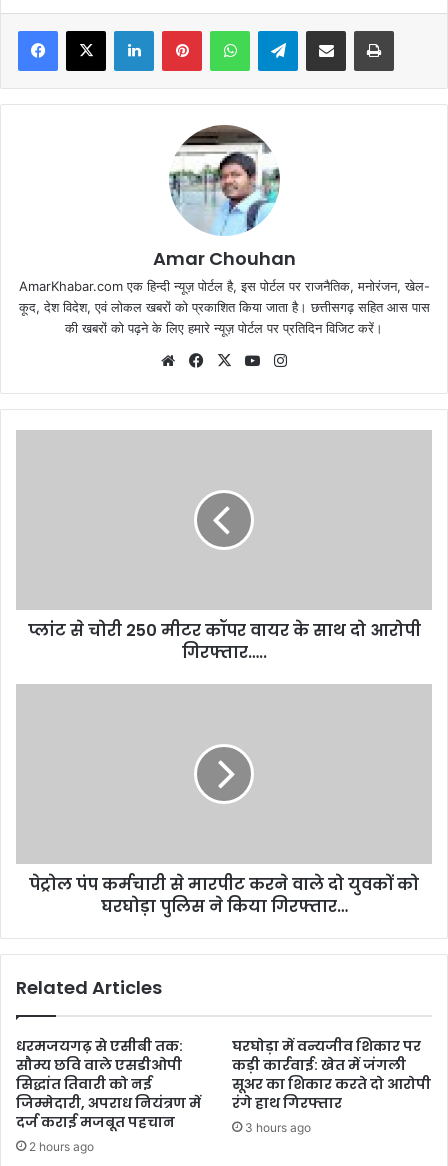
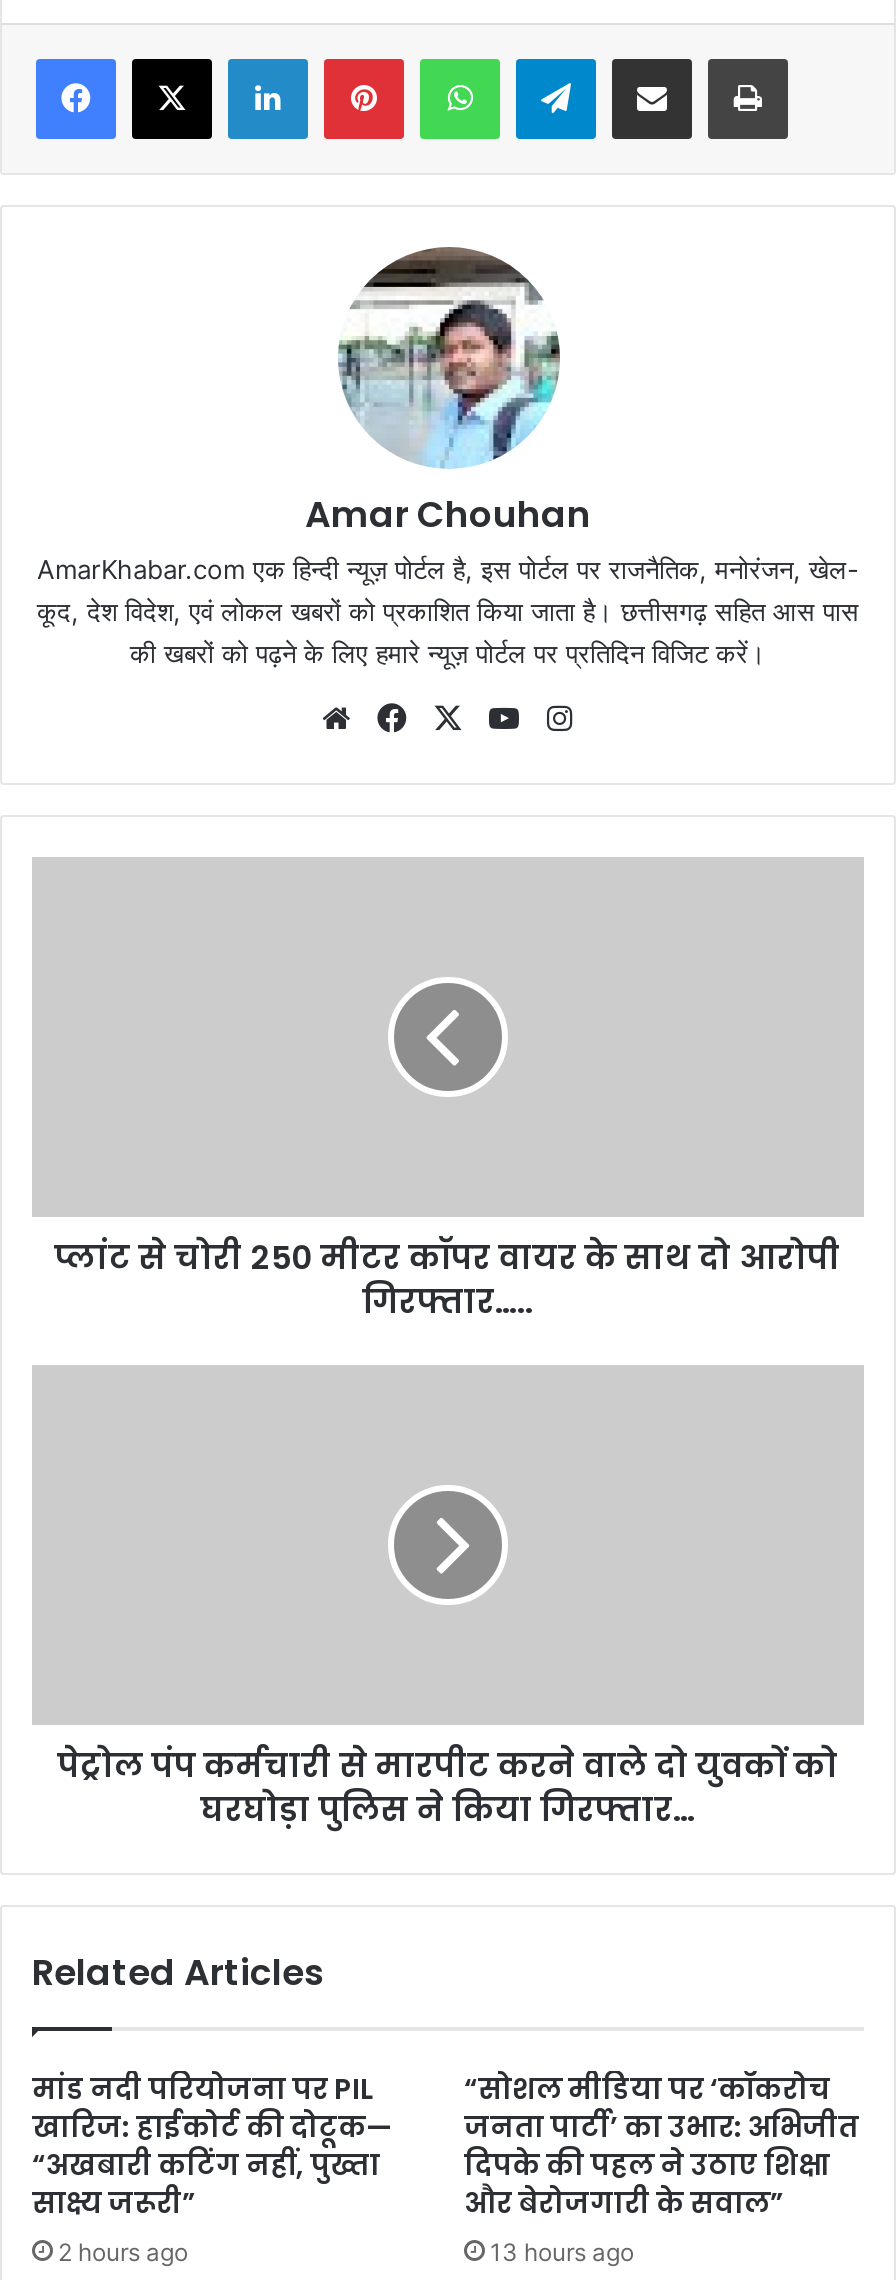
[16,1036,201,1132] धरमजयगढ़ से एसीबी तक: | सौम्य छवि वाले एसडीओपी | सिद्धांत तिवारी को नई | जिम्मेदारी, अपराध नियंत्रण में | दर्ज कराई मजबूत पहचान -> [32,2069,392,2223] मांड नदी परियोजना पर PIL | खारिज: हाईकोर्ट की दोटूक— | “अखबारी कटिंग नहीं, पुख्ता | साक्ष्य जरूरी”
[232,1036,431,1135] घरघोड़ा में वन्यजीव शिकार पर | कड़ी कार्रवाई: खेत में जंगली | सूअर का शिकार करते दो आरोपी | रंगे हाथ गिरफ्तार | 3 hours ago -> [464,2069,858,2267] “सोशल मीडिया पर ‘कॉकरोच | जनता पार्टी’ का उभार: अभिजीत | दिपके की पहल ने उठाए शिक्षा | और बेरोजगारी के सवाल” | 13 hours ago

